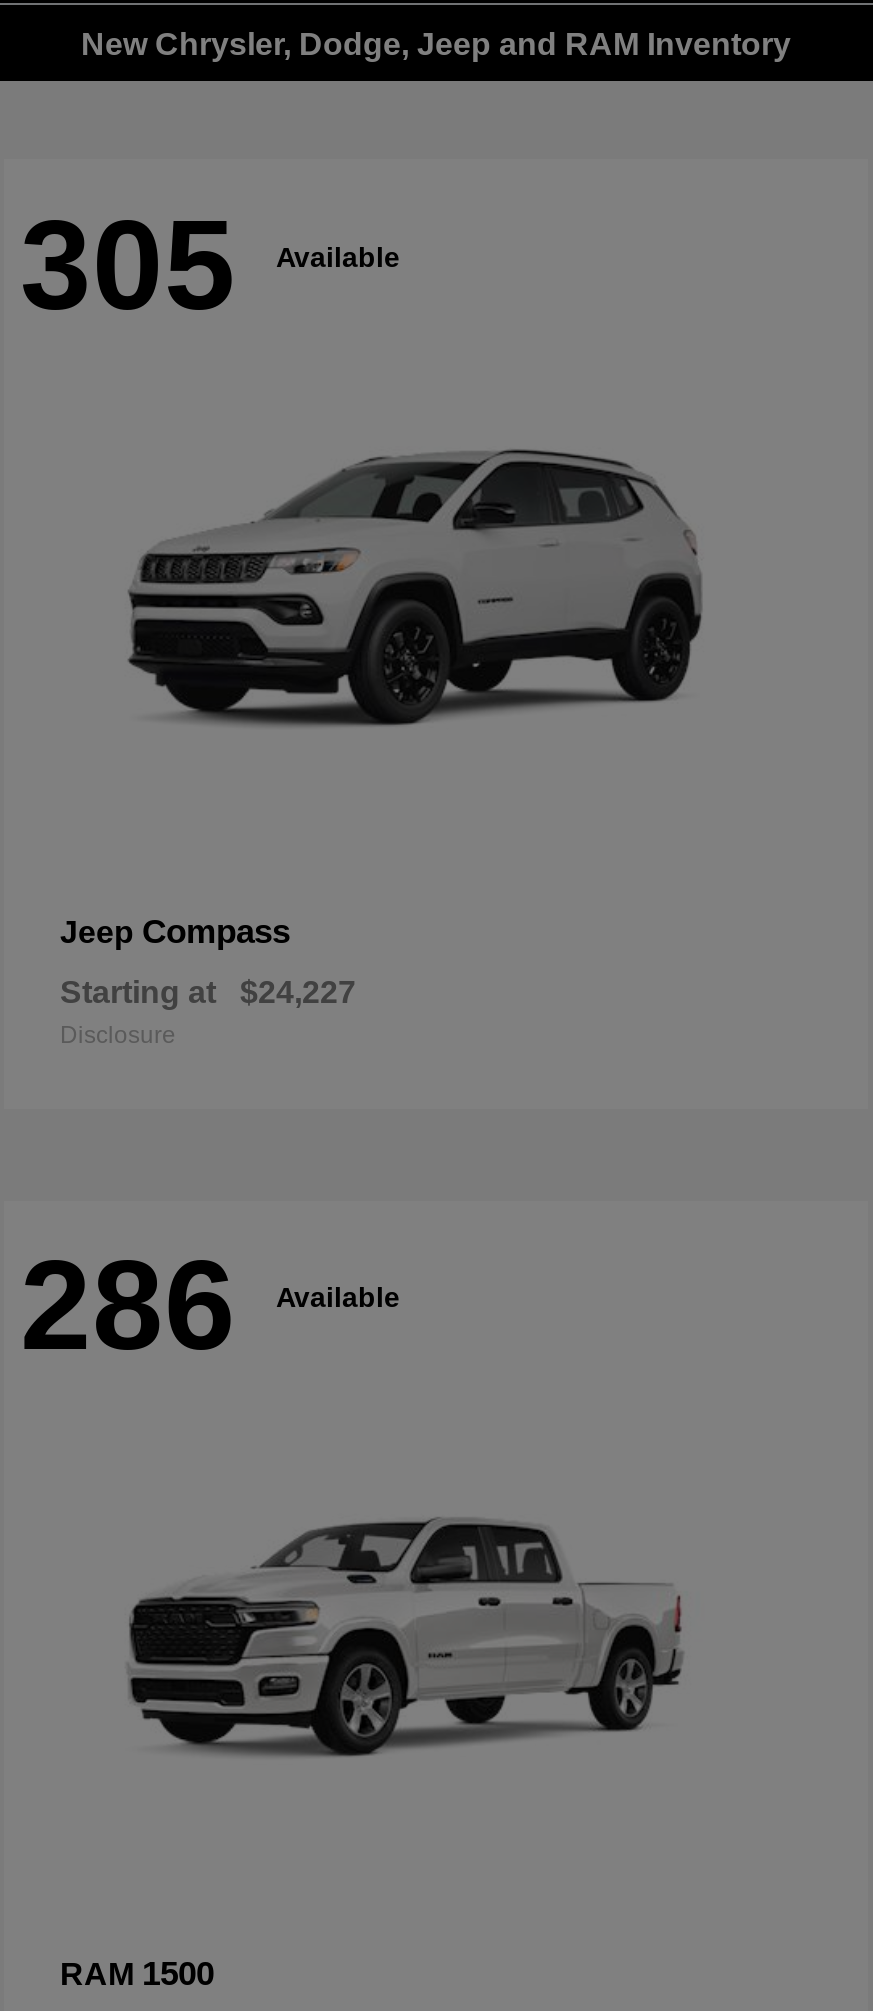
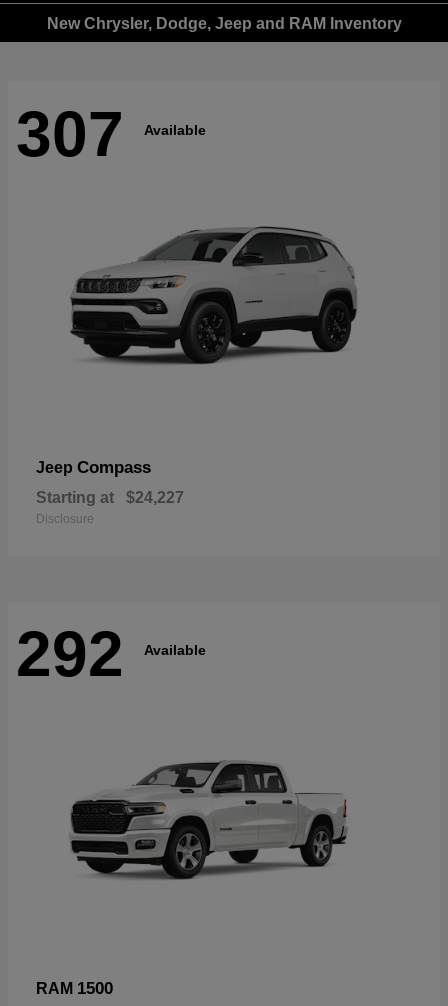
[20,192,400,336] 305 Available -> [16,98,206,170] 307 Available
[20,1234,400,1378] 286 Available -> [16,618,206,690] 292 Available

